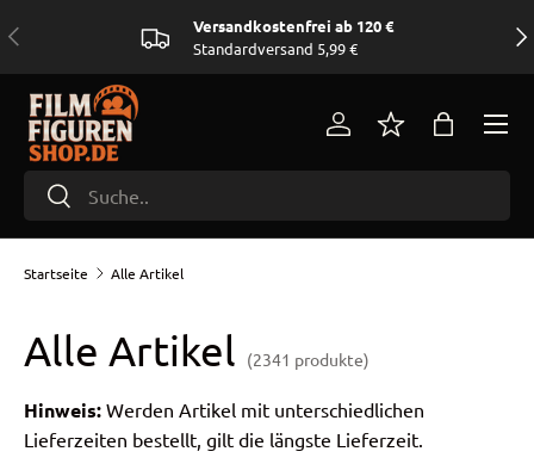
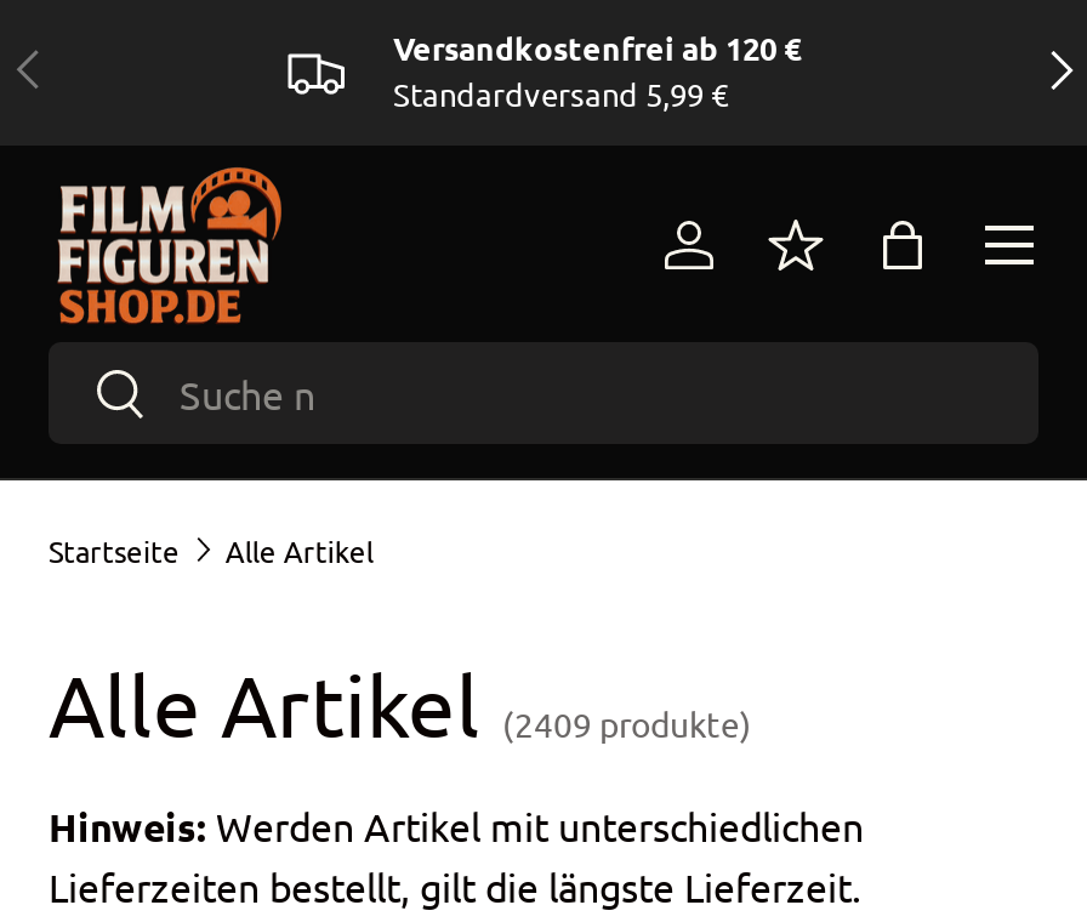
[24,325,370,374] Alle Artikel (2341 produkte) -> [49,656,752,755] Alle Artikel (2409 produkte)

